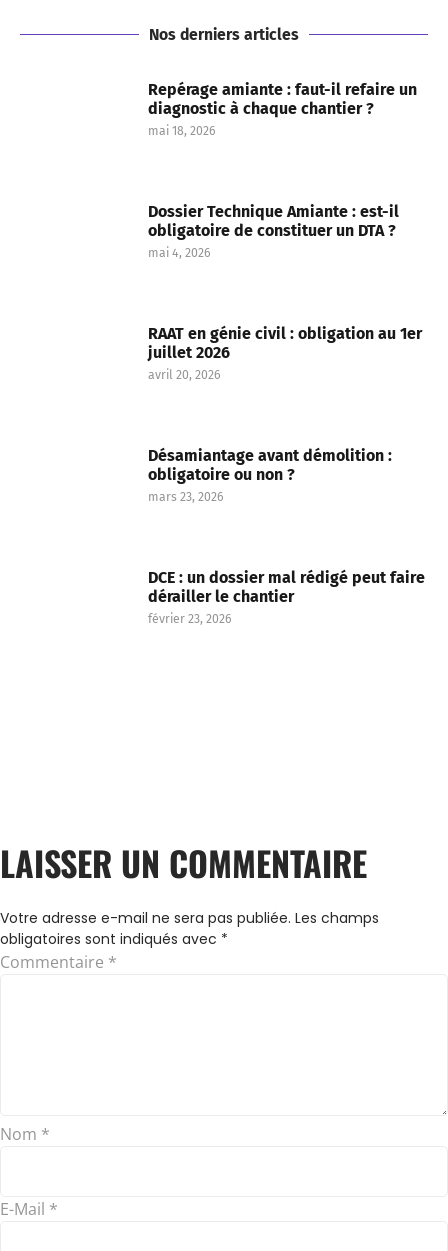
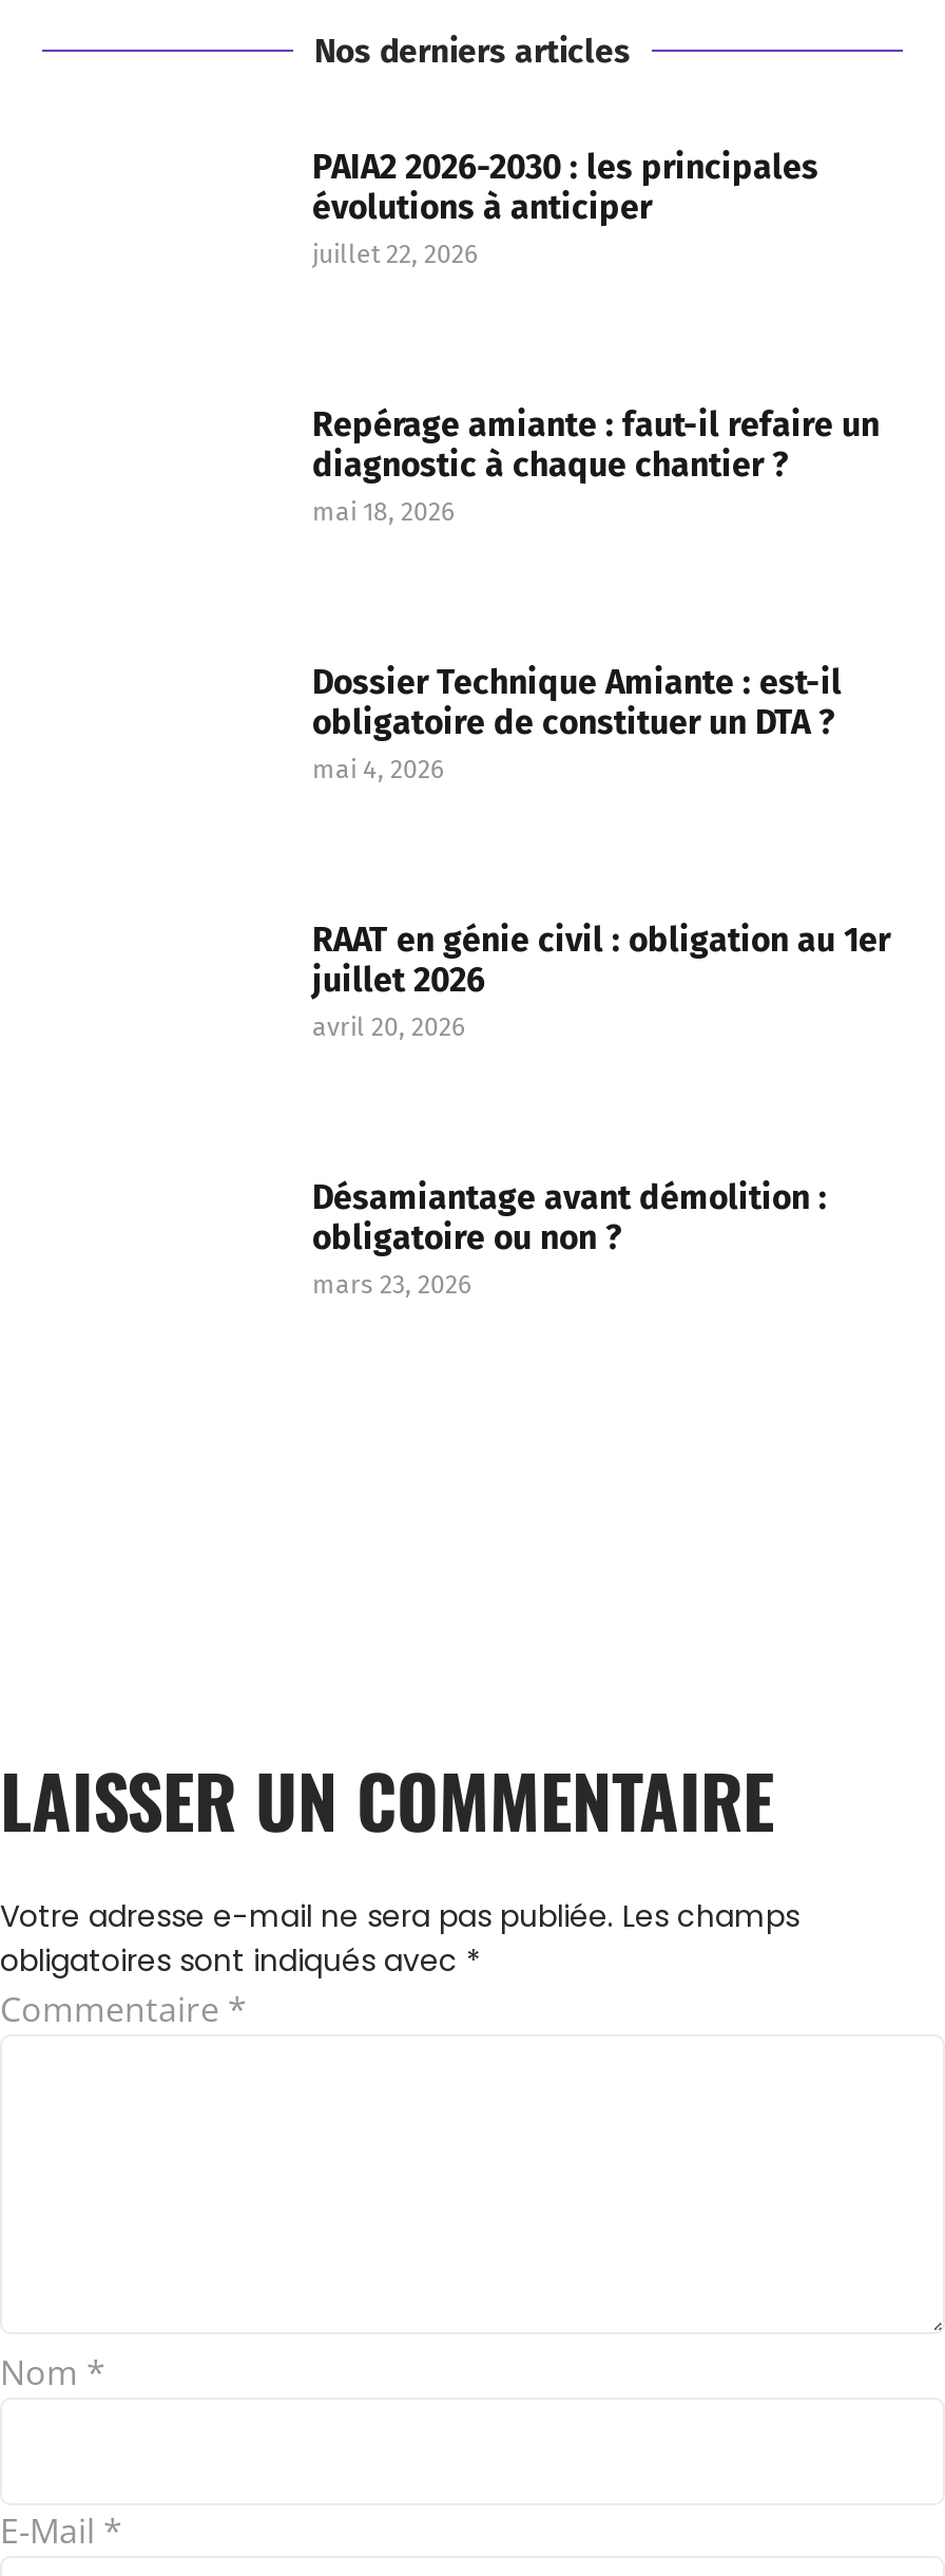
none -> [312,147,818,269] PAIA2 2026-2030 : les principales | évolutions à anticiper | juillet 22, 2026
moved [148,80,422,504] -> [312,405,890,1300]: Repérage amiante : faut-il refaire un | diagnostic à chaque chantier ? | mai 18, 2026 | ... | obligatoire ou non ? | mars 23, 2026
[148,568,425,626] DCE : un dossier mal rédigé peut faire | dérailler le chantier | février 23, 2026 -> none

